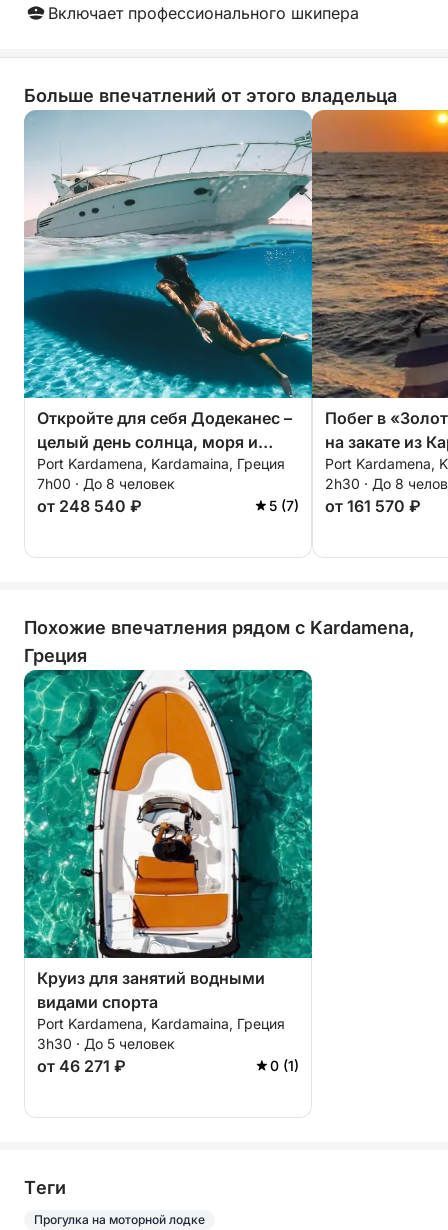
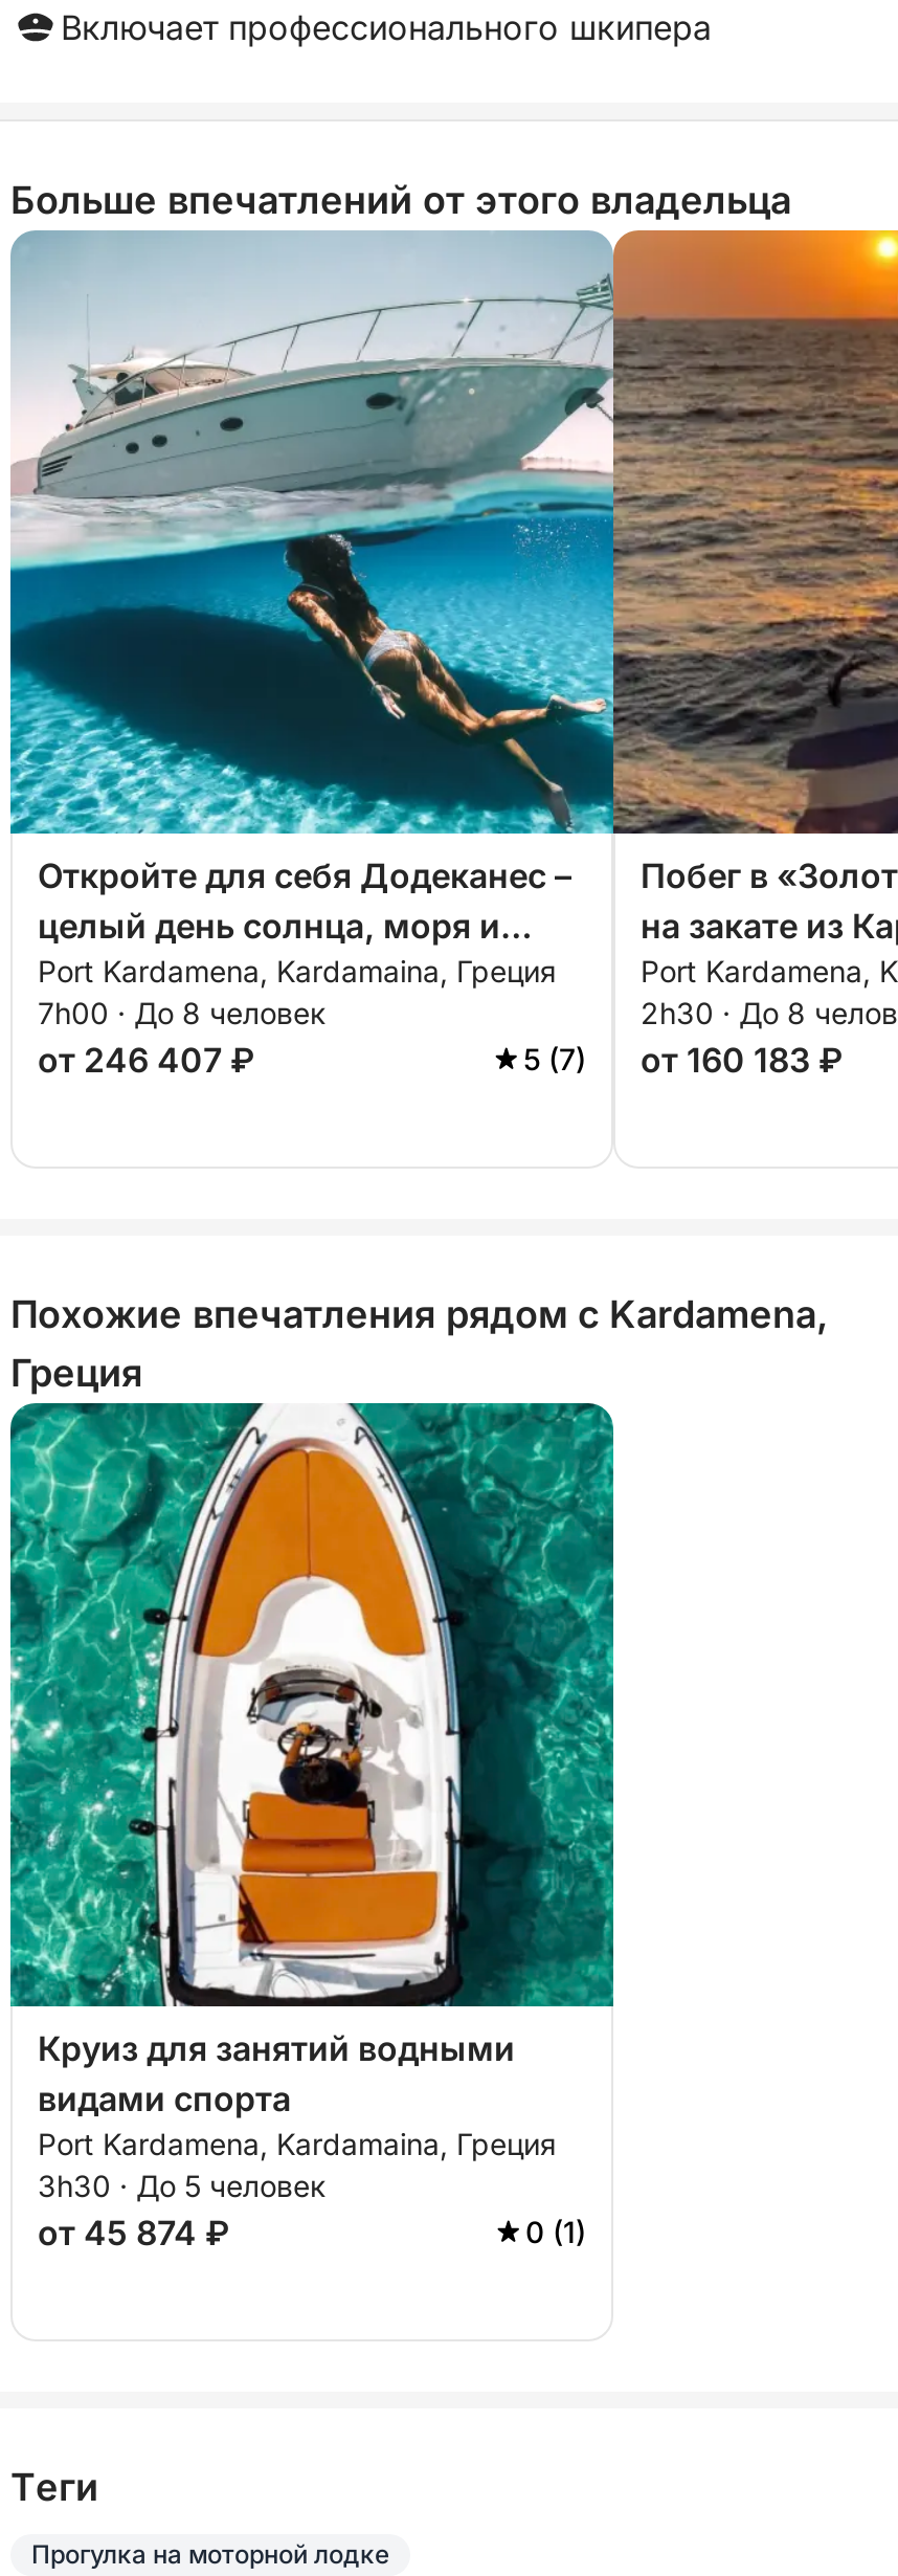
[37,496,142,516] от 248 540 ₽ -> [38,1039,255,1081] от 246 407 ₽
[269,496,421,516] 5 (7) от 161 570 ₽ -> [523,1039,844,1081] 5 (7) от 160 183 ₽
[37,1056,126,1076] от 46 271 ₽ -> [38,2212,230,2253] от 45 874 ₽

